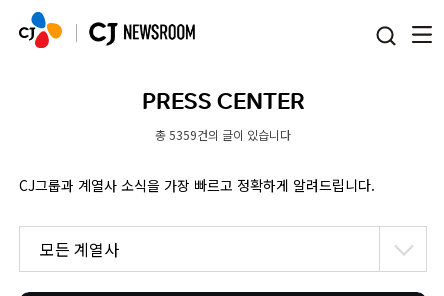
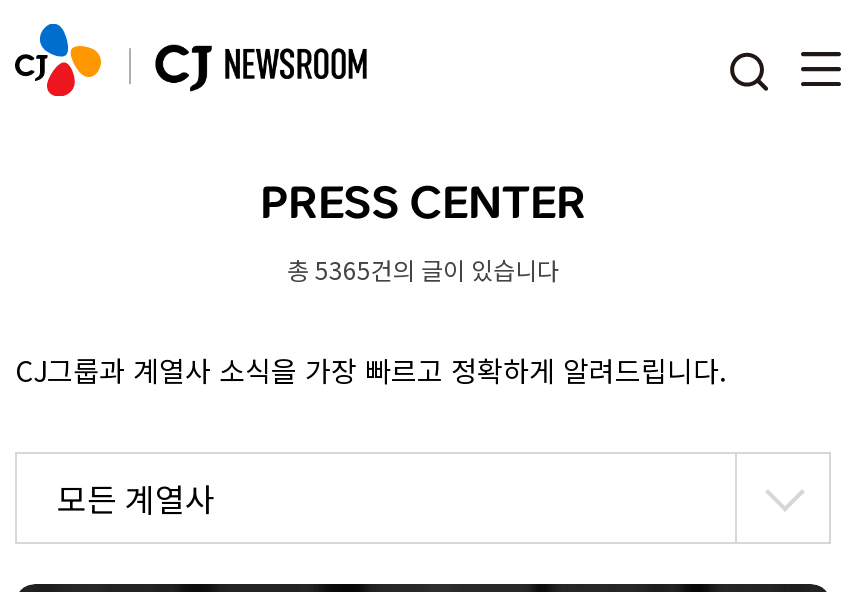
[155,126,291,143] 총 5359건의 글이 있습니다 -> [287,252,559,286] 총 5365건의 글이 있습니다

